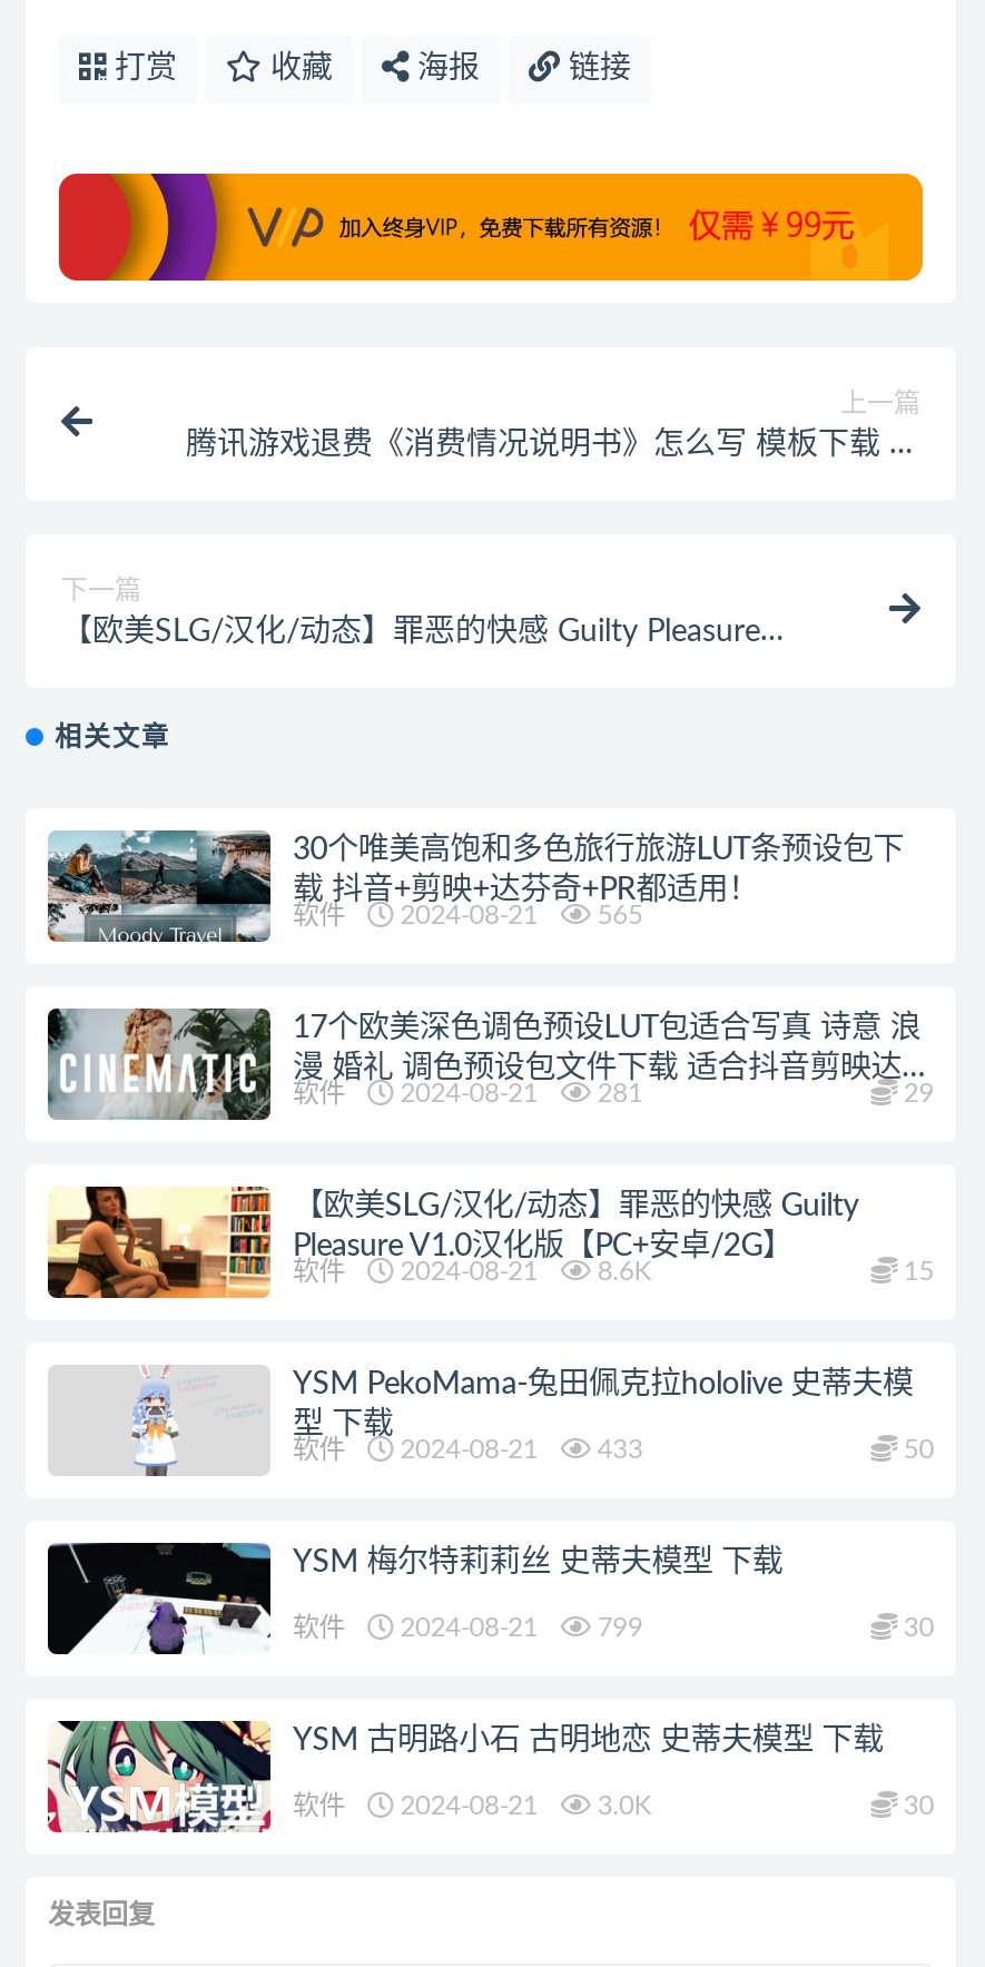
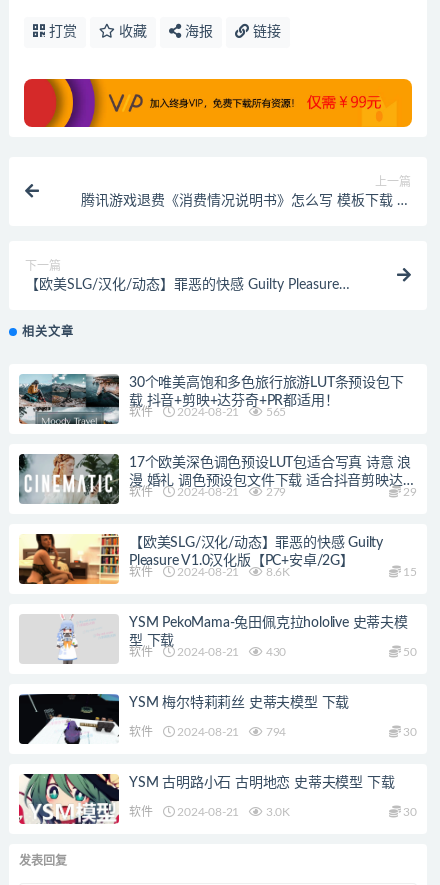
[591,1079,643,1106] 281 -> [263,486,286,498] 279
[293,1435,643,1462] 软件 2024-08-21 433 -> [129,646,286,658] 软件 2024-08-21 430
[293,1613,643,1640] 软件 2024-08-21 799 -> [129,726,286,738] 软件 2024-08-21 794

